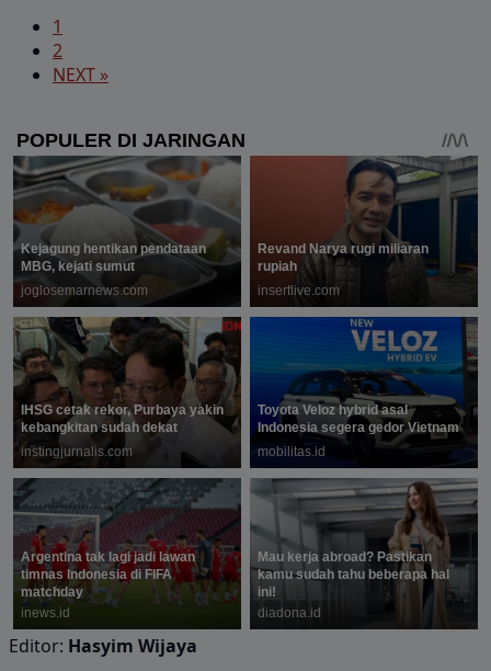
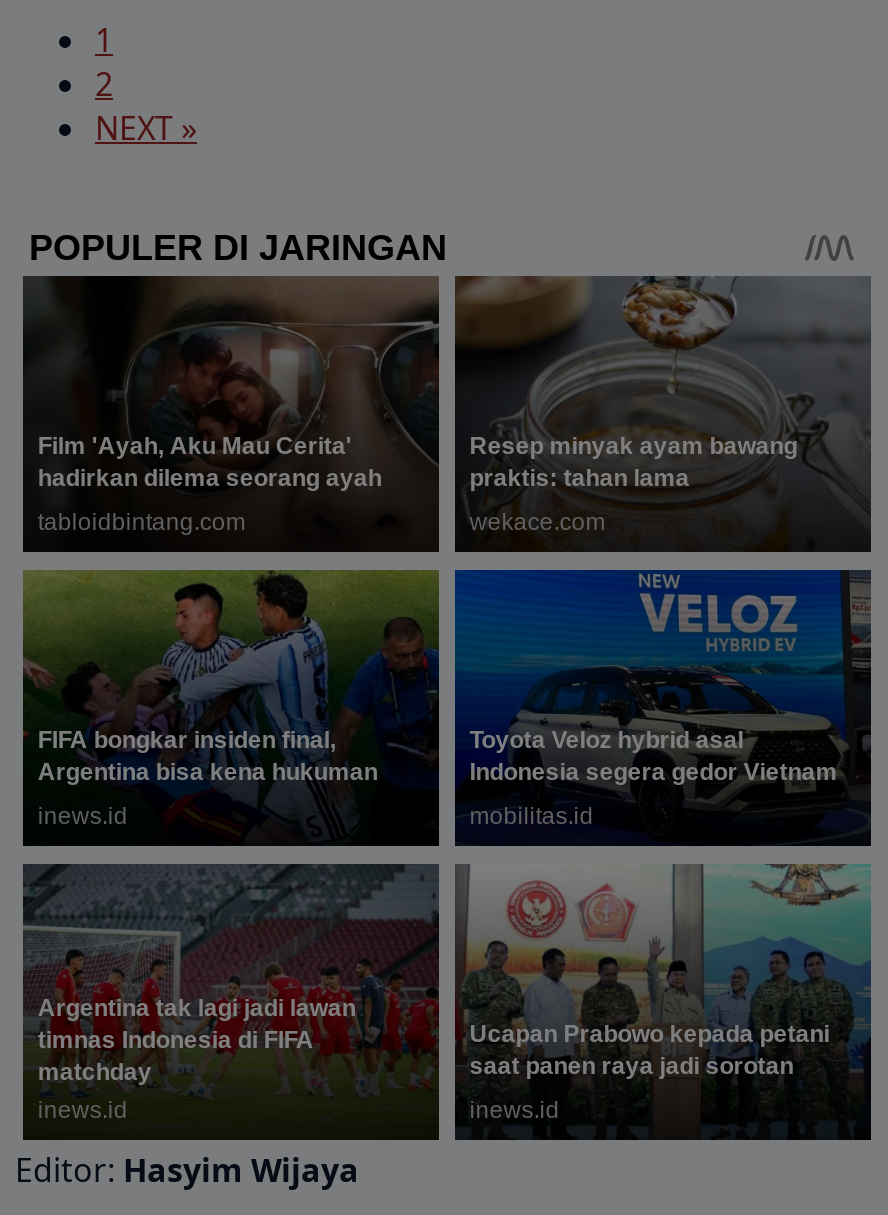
[13,155,241,306] [image] -> [23,274,439,548] [image]
[249,156,479,305] [image] -> [453,276,871,550] [image]
[13,316,242,468] [image] -> [23,568,441,846] [image]
[249,477,479,628] [image] -> [453,864,873,1138] [image]

